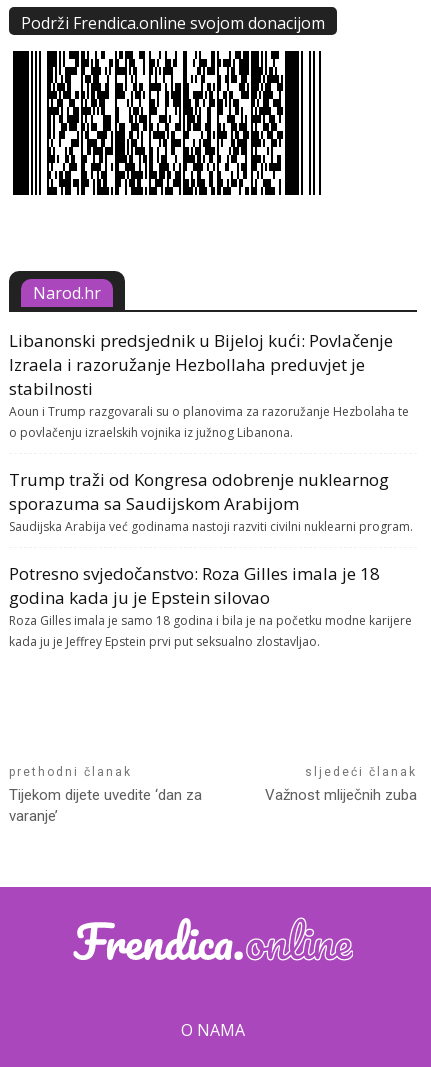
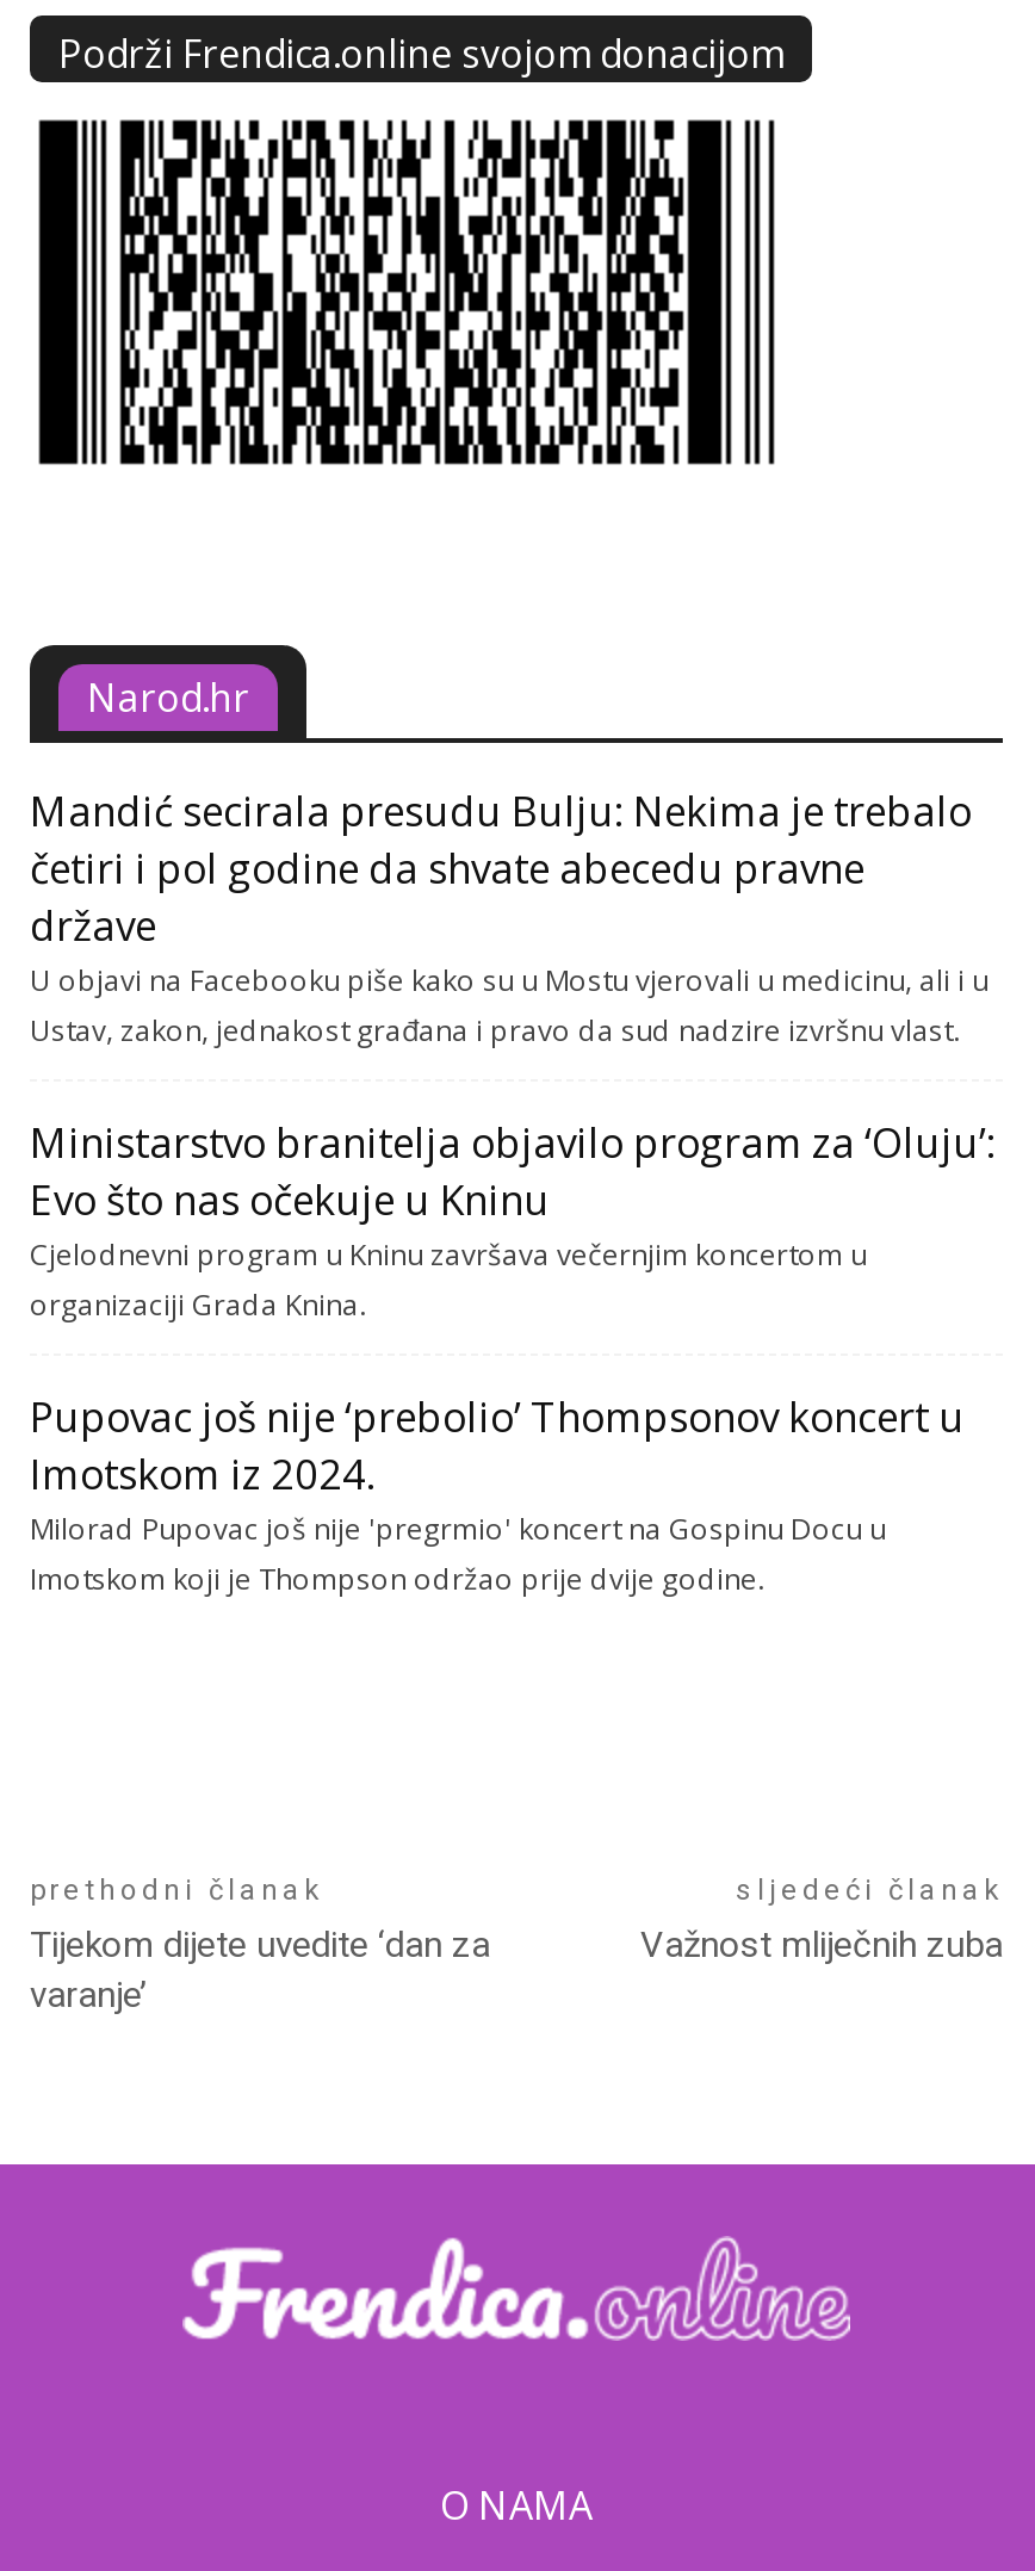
[9,328,409,440] Libanonski predsjednik u Bijeloj kući: Povlačenje | Izraela i razoružanje Hezbollaha preduvjet je | stabilnosti | Aoun i Trump razgovarali su o planovima za razoružanje Hezbolaha te | o povlačenju izraelskih vojnika iz južnog Libanona. -> [30,783,988,1051] Mandić secirala presudu Bulju: Nekima je trebalo | četiri i pol godine da shvate abecedu pravne | države | U objavi na Facebooku piše kako su u Mostu vjerovali u medicinu, ali i u | Ustav, zakon, jednakost građana i pravo da sud nadzire izvršnu vlast.
[9,467,413,534] Trump traži od Kongresa odobrenje nuklearnog | sporazuma sa Saudijskom Arabijom | Saudijska Arabija već godinama nastoji razviti civilni nuklearni program. -> [30,1115,996,1325] Ministarstvo branitelja objavilo program za ‘Oluju’: | Evo što nas očekuje u Kninu | Cjelodnevni program u Kninu završava večernjim koncertom u | organizaciji Grada Knina.
[9,561,412,649] Potresno svjedočanstvo: Roza Gilles imala je 18 | godina kada ju je Epstein silovao | Roza Gilles imala je samo 18 godina i bila je na početku modne karijere | kada ju je Jeffrey Epstein prvi put seksualno zlostavljao. -> [30,1389,965,1599] Pupovac još nije ‘prebolio’ Thompsonov koncert u | Imotskom iz 2024. | Milorad Pupovac još nije 'pregrmio' koncert na Gospinu Docu u | Imotskom koji je Thompson održao prije dvije godine.

